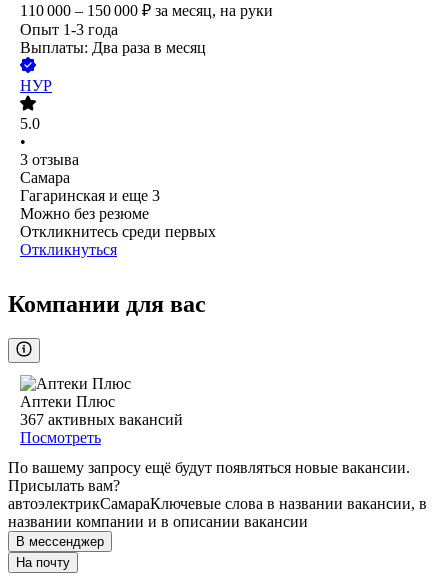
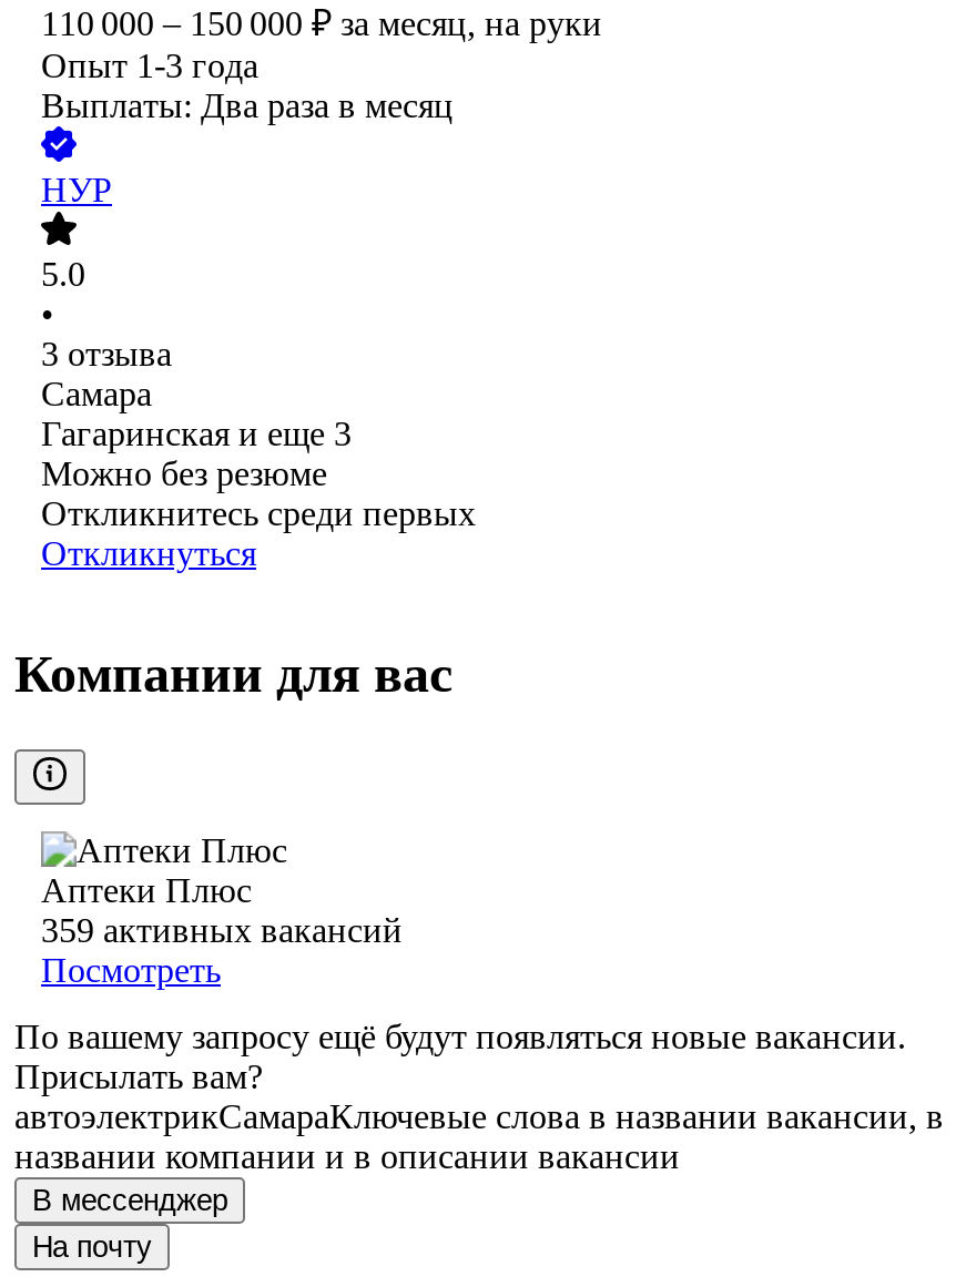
[20,411,183,428] 367 активных вакансий -> [41,912,403,950] 359 активных вакансий

